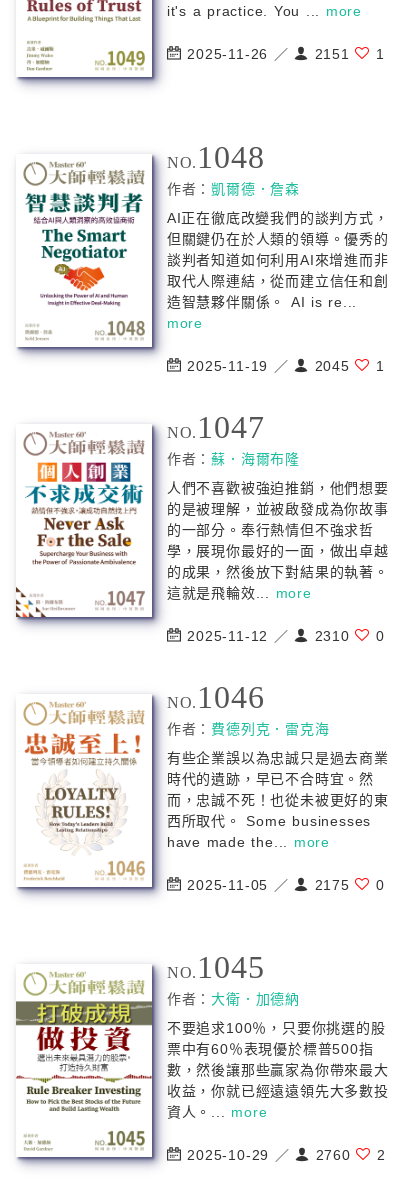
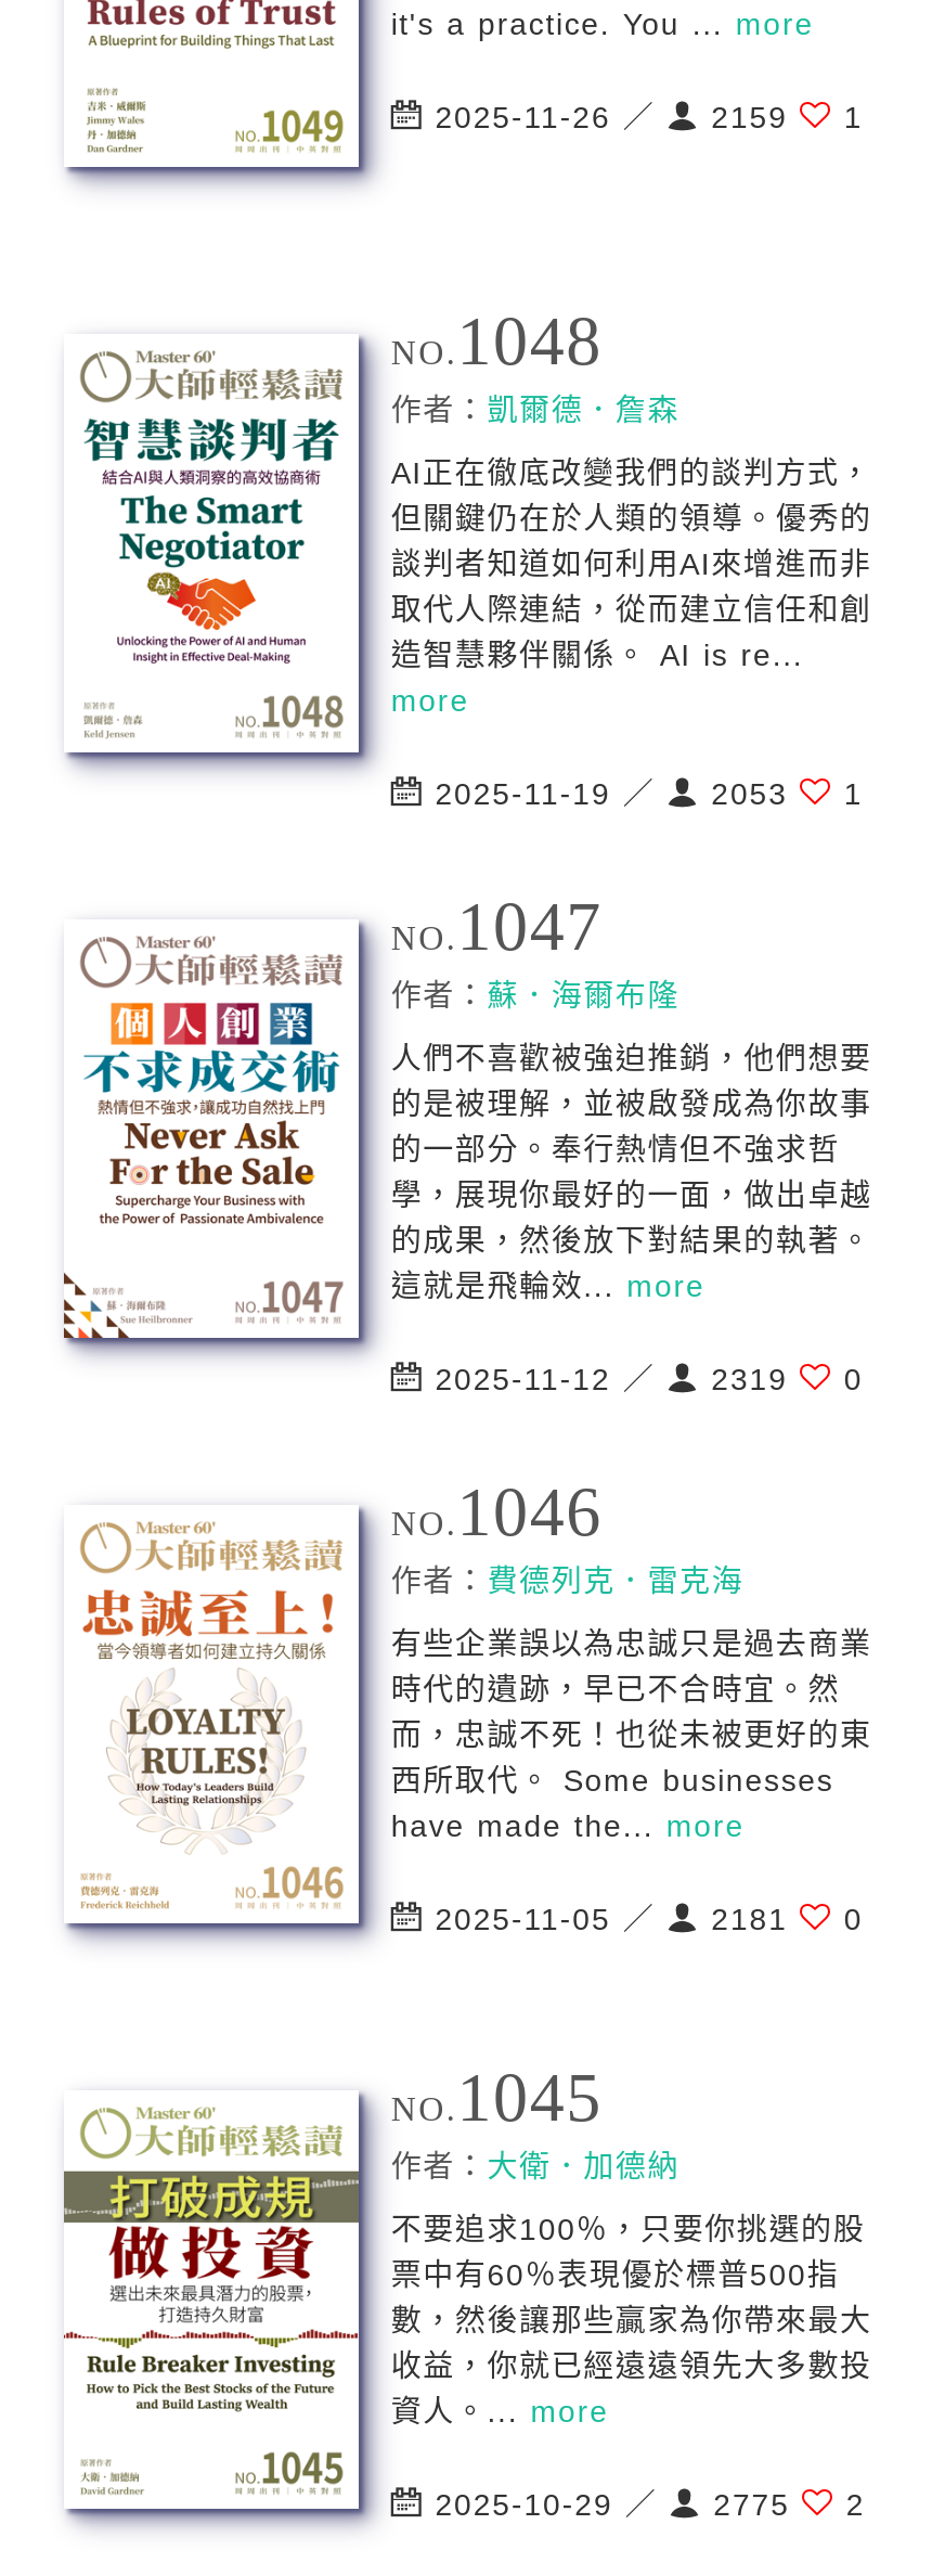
[182,46,385,62] 2025-11-26 ／ 2151 1 -> [423,100,863,134] 2025-11-26 ／ 2159 1
[182,358,385,374] 2025-11-19 ／ 2045 1 -> [423,776,863,811] 2025-11-19 ／ 2053 1
[182,628,385,644] 2025-11-12 ／ 2310 0 -> [423,1362,863,1396] 2025-11-12 ／ 2319 0
[182,877,385,893] 2025-11-05 ／ 2175 0 -> [423,1902,863,1936] 2025-11-05 ／ 2181 0
[182,1147,386,1163] 2025-10-29 ／ 2760 2 -> [423,2487,865,2522] 2025-10-29 ／ 2775 2

